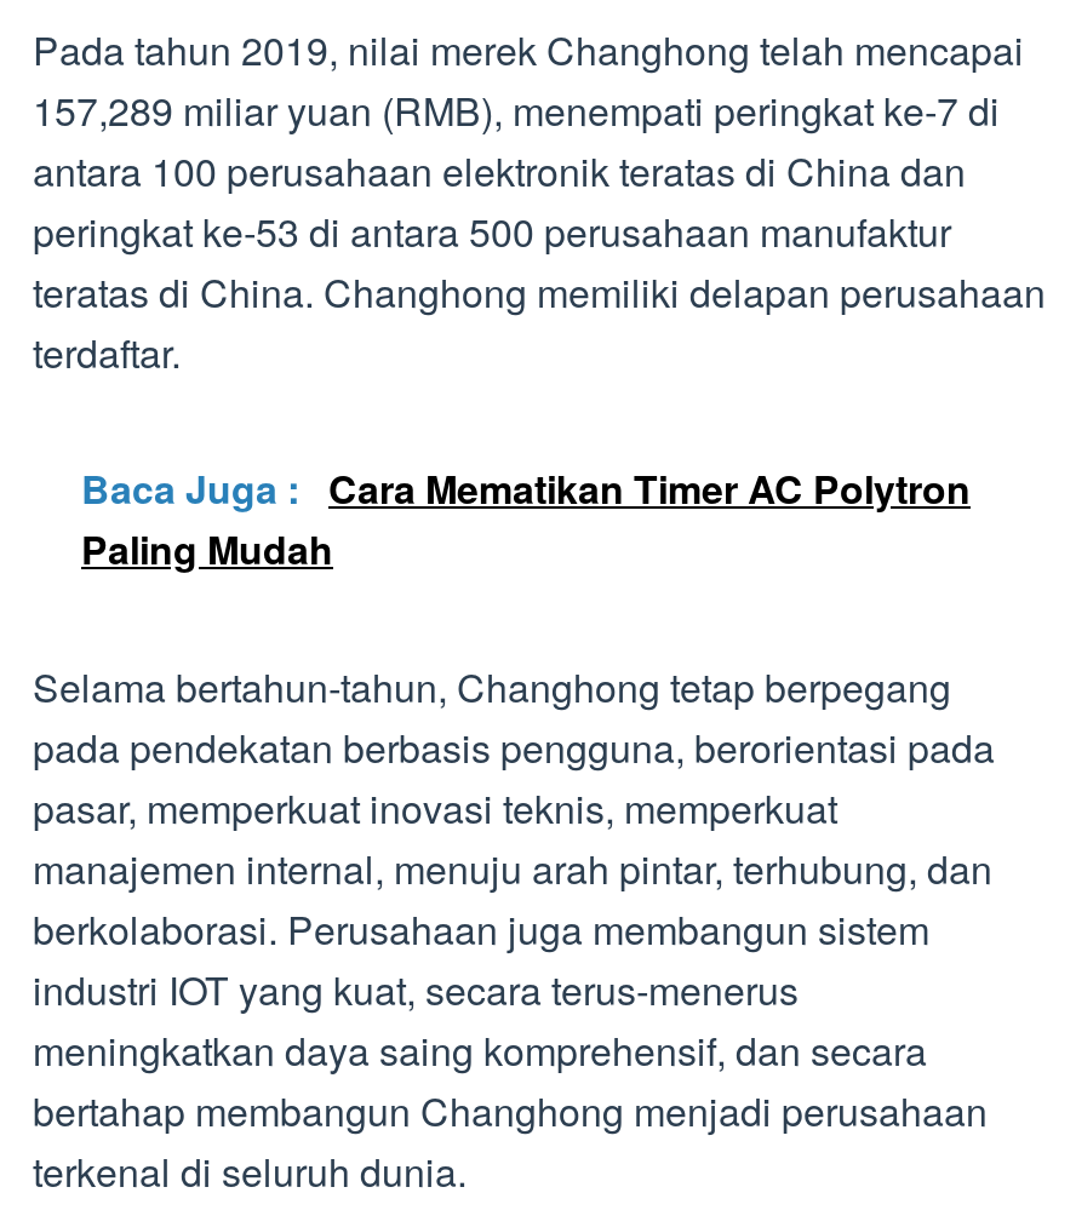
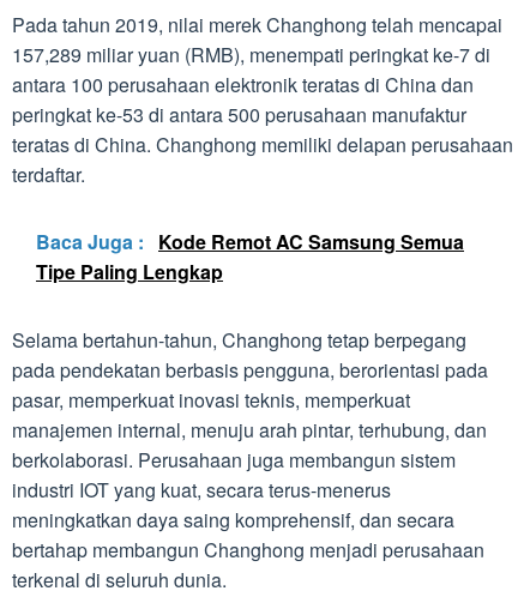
[81,460,971,576] Baca Juga : Cara Mematikan Timer AC Polytron | Paling Mudah -> [36,228,464,285] Baca Juga : Kode Remot AC Samsung Semua | Tipe Paling Lengkap

